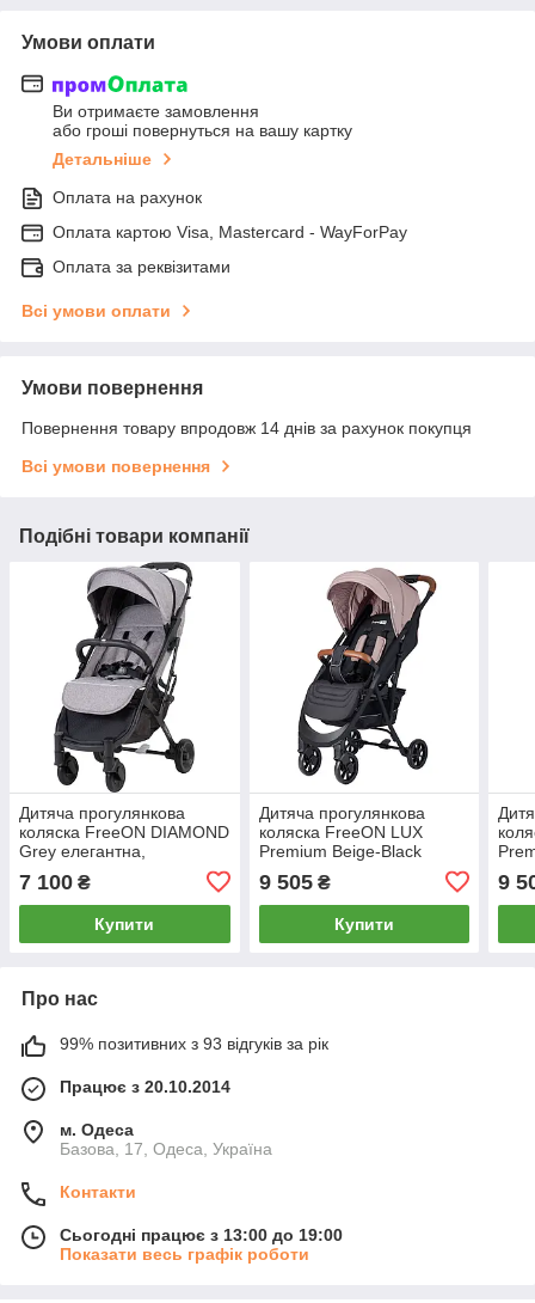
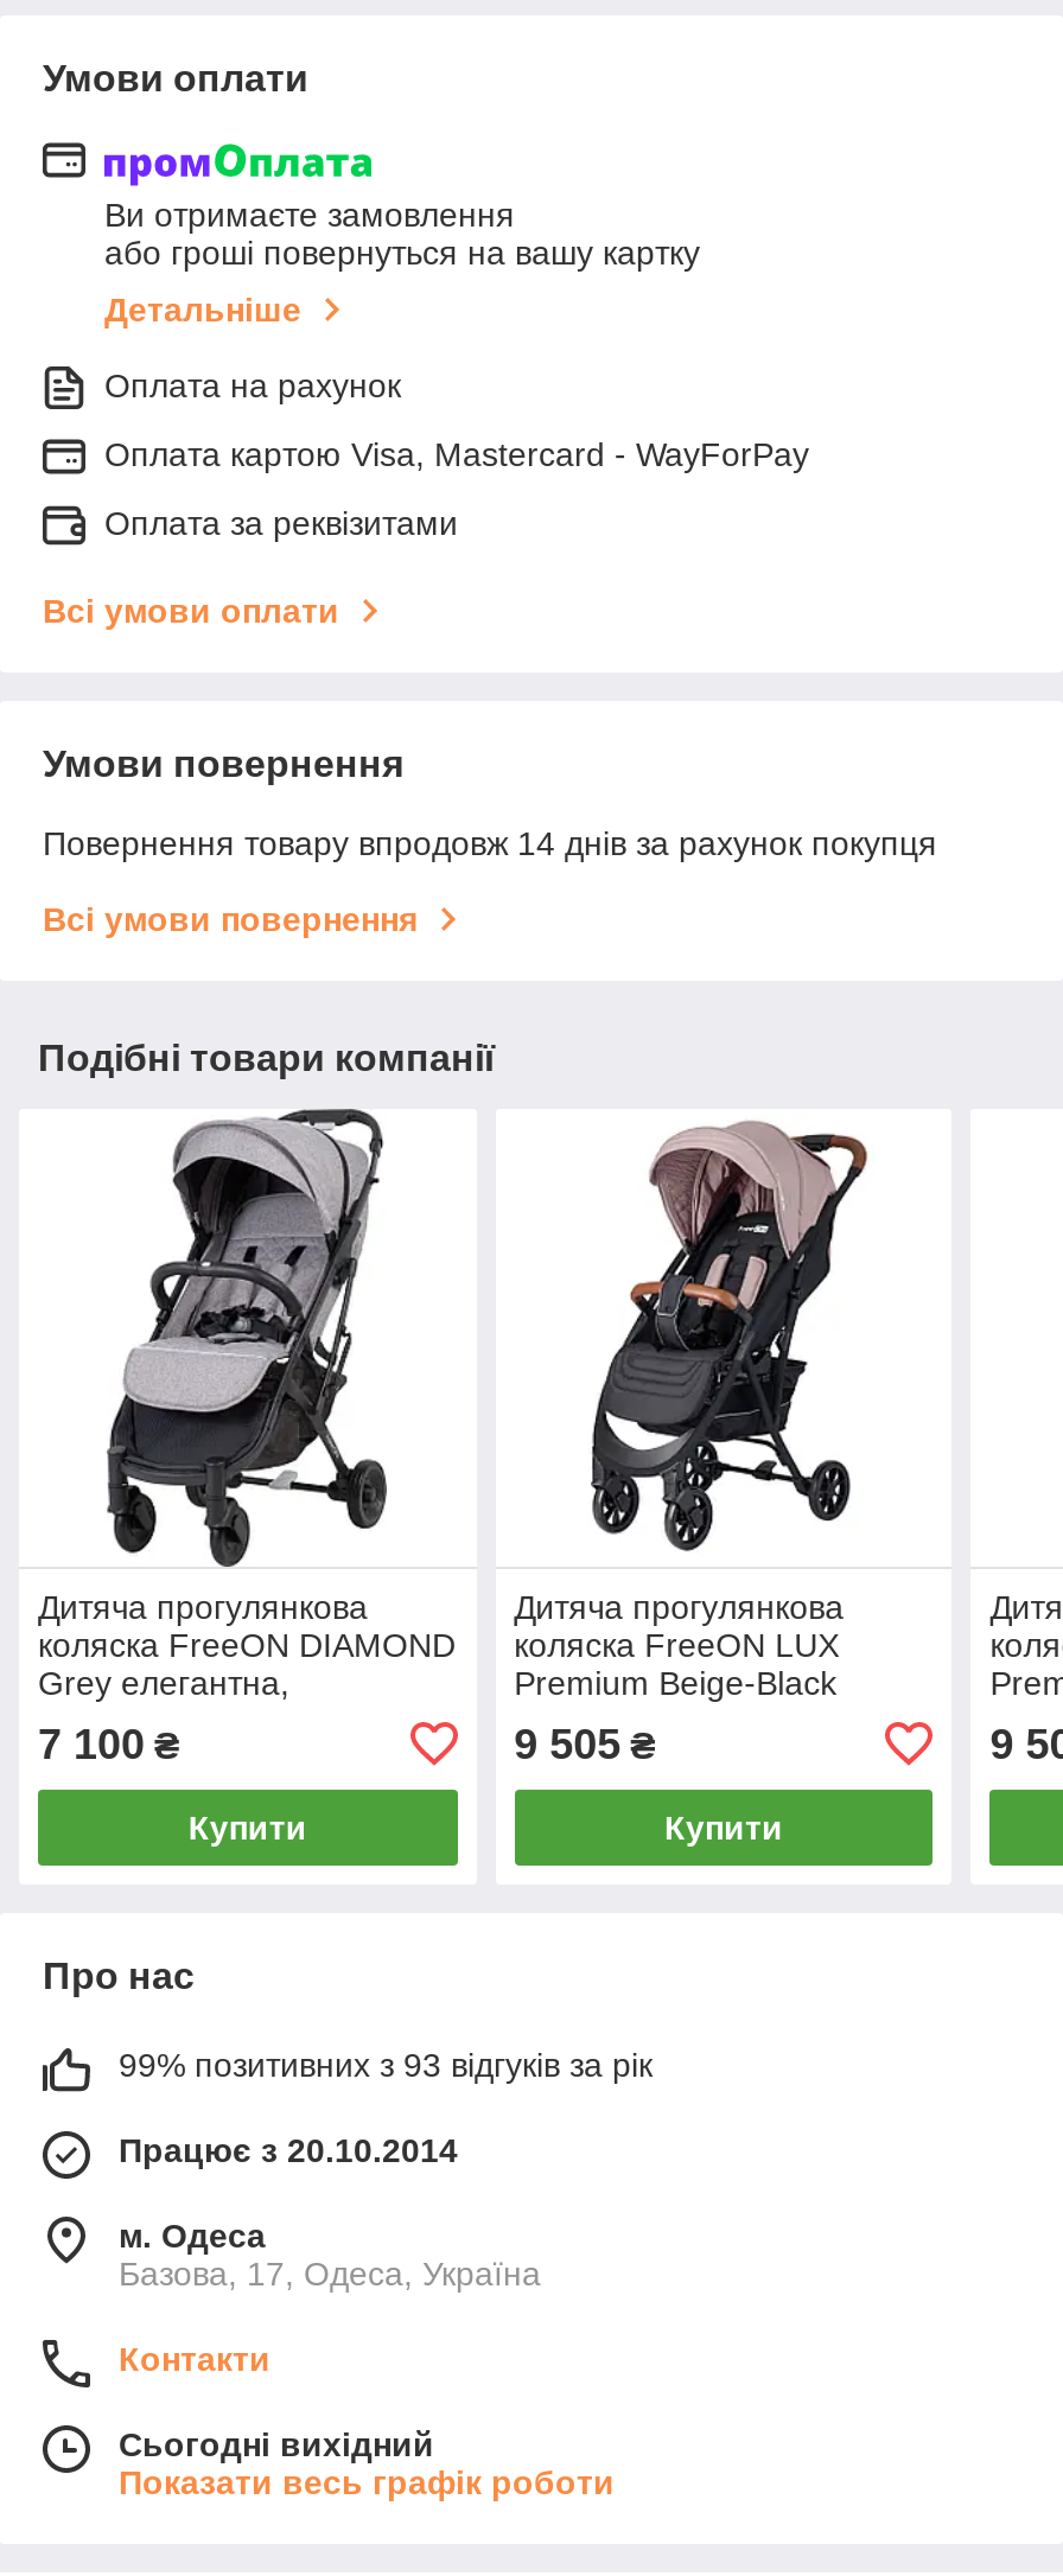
[60,1225,343,1244] Сьогодні працює з 13:00 до 19:00 -> [119,2425,434,2463] Сьогодні вихідний

